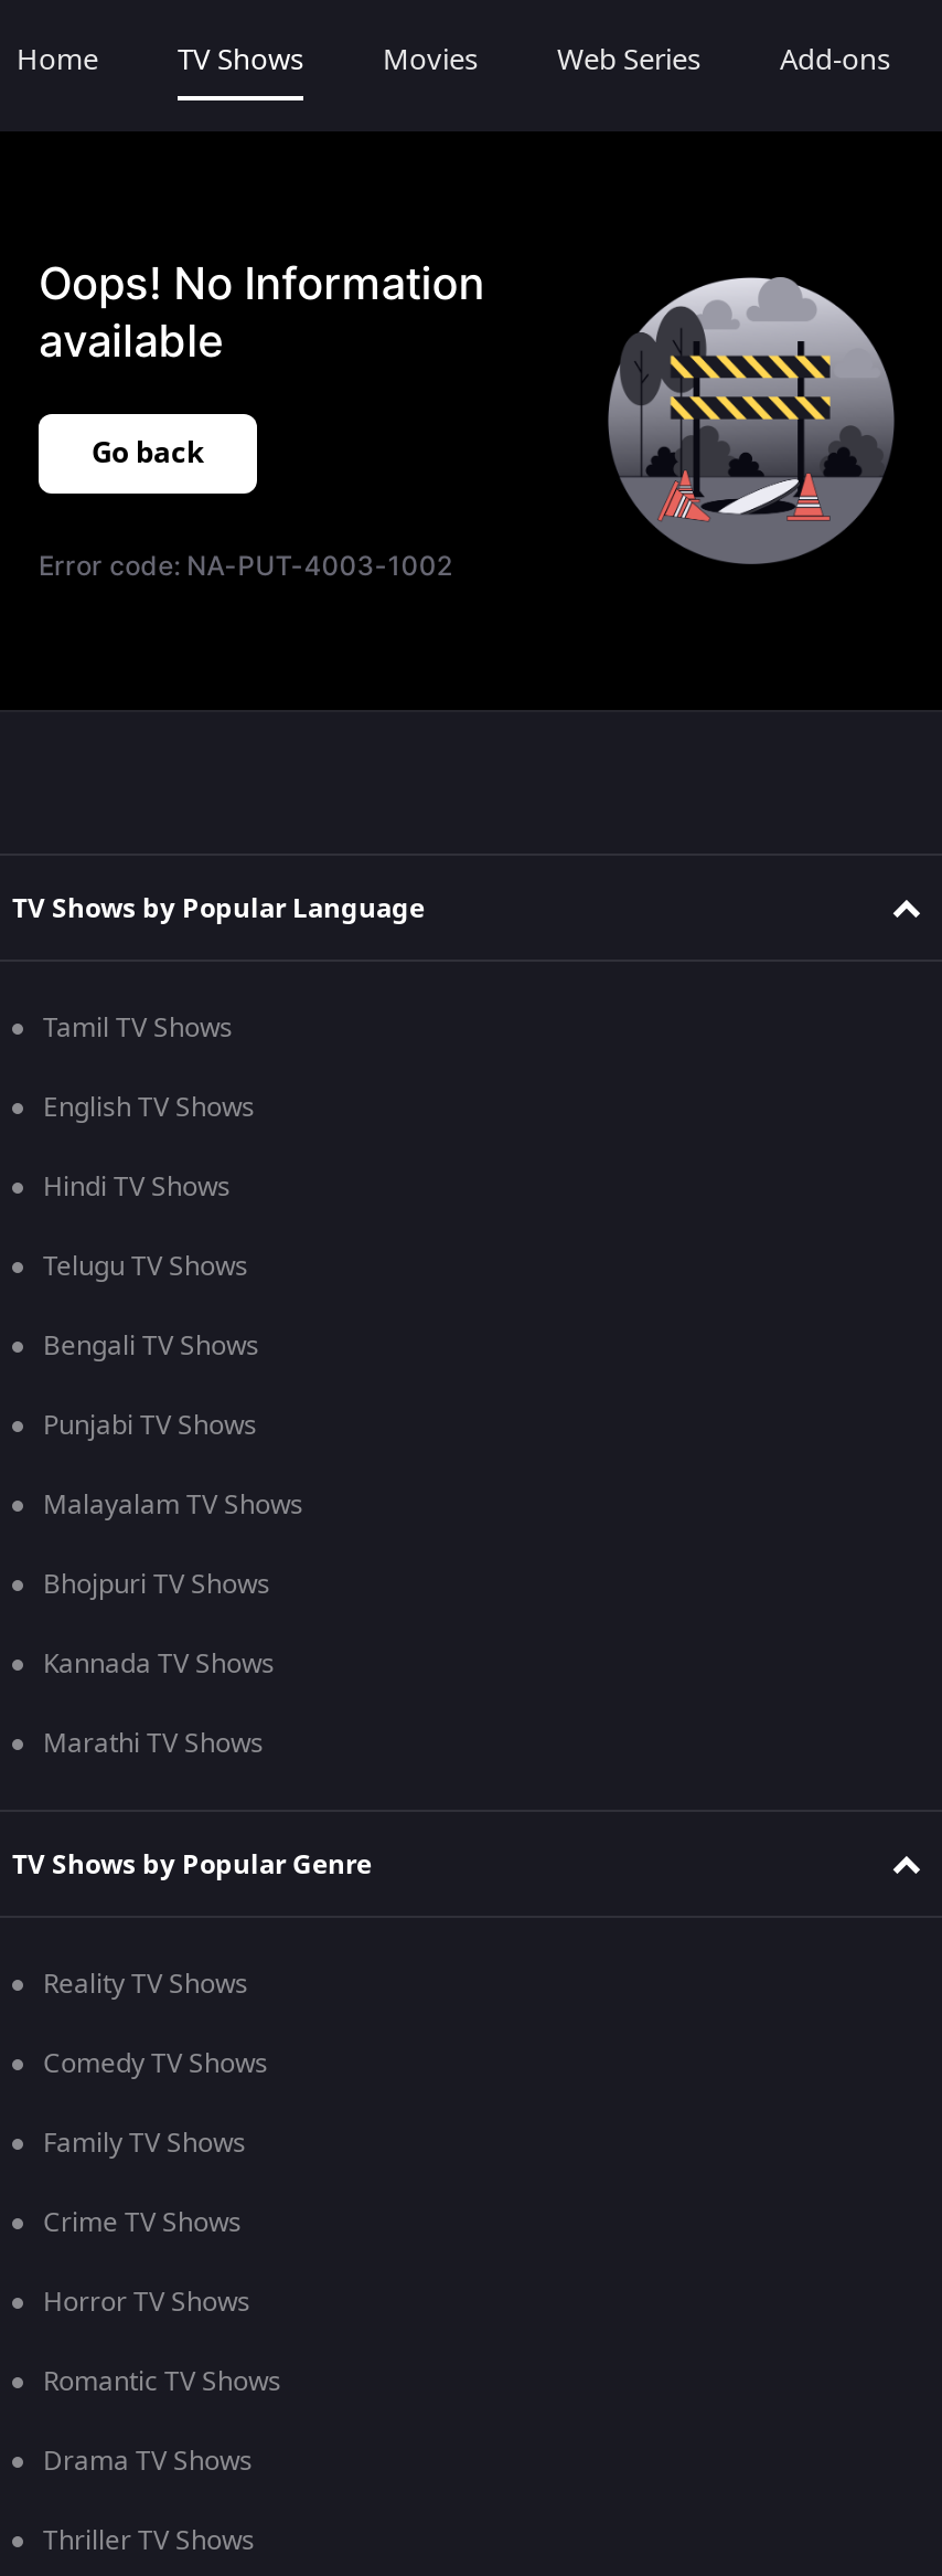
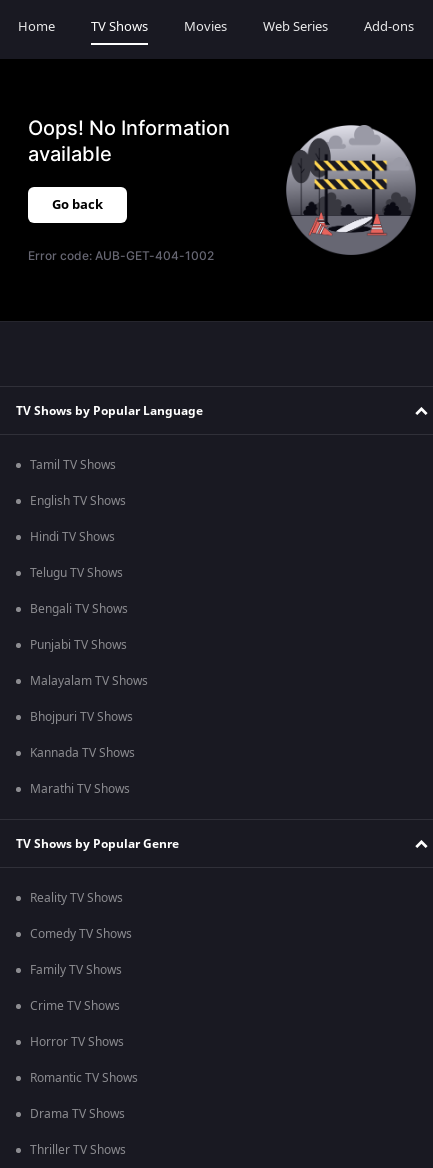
[39,549,452,582] Error code: NA-PUT-4003-1002 -> [28,248,214,263] Error code: AUB-GET-404-1002

